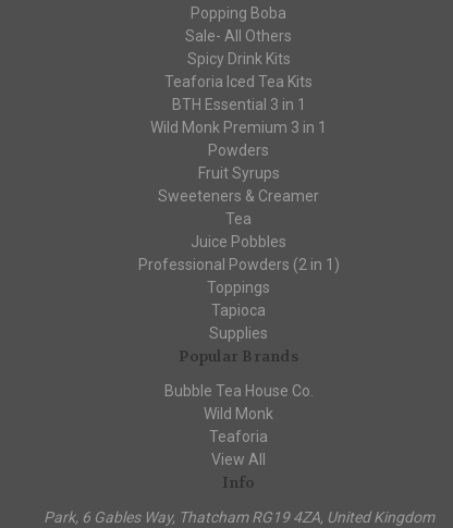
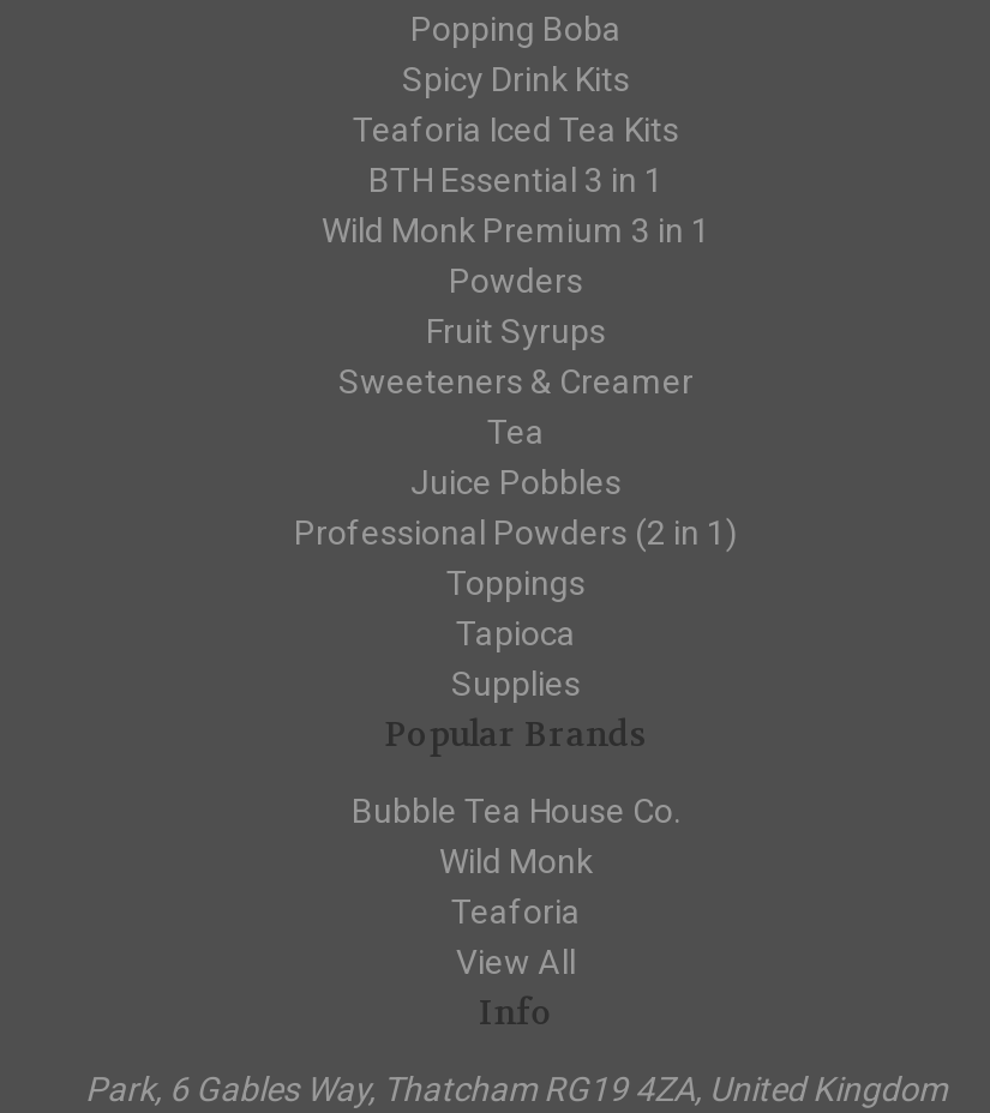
[185,27,292,44] Sale- All Others -> none

